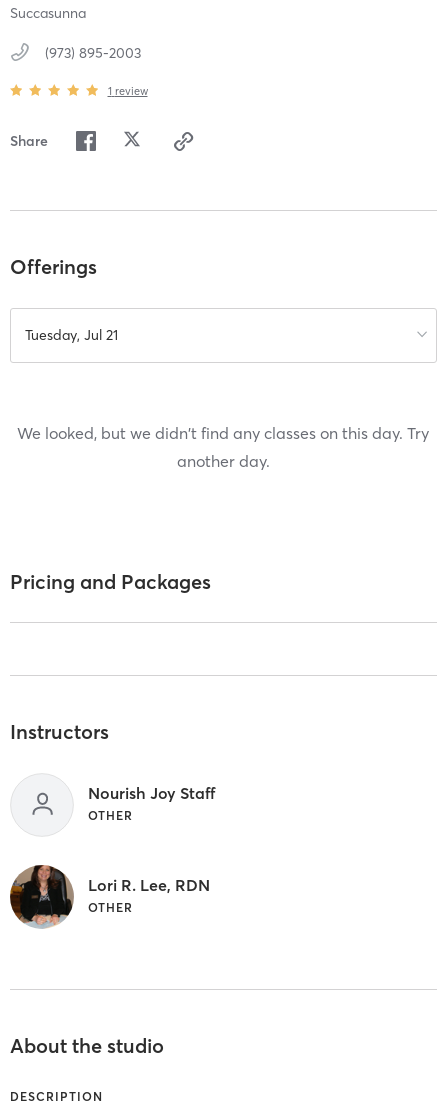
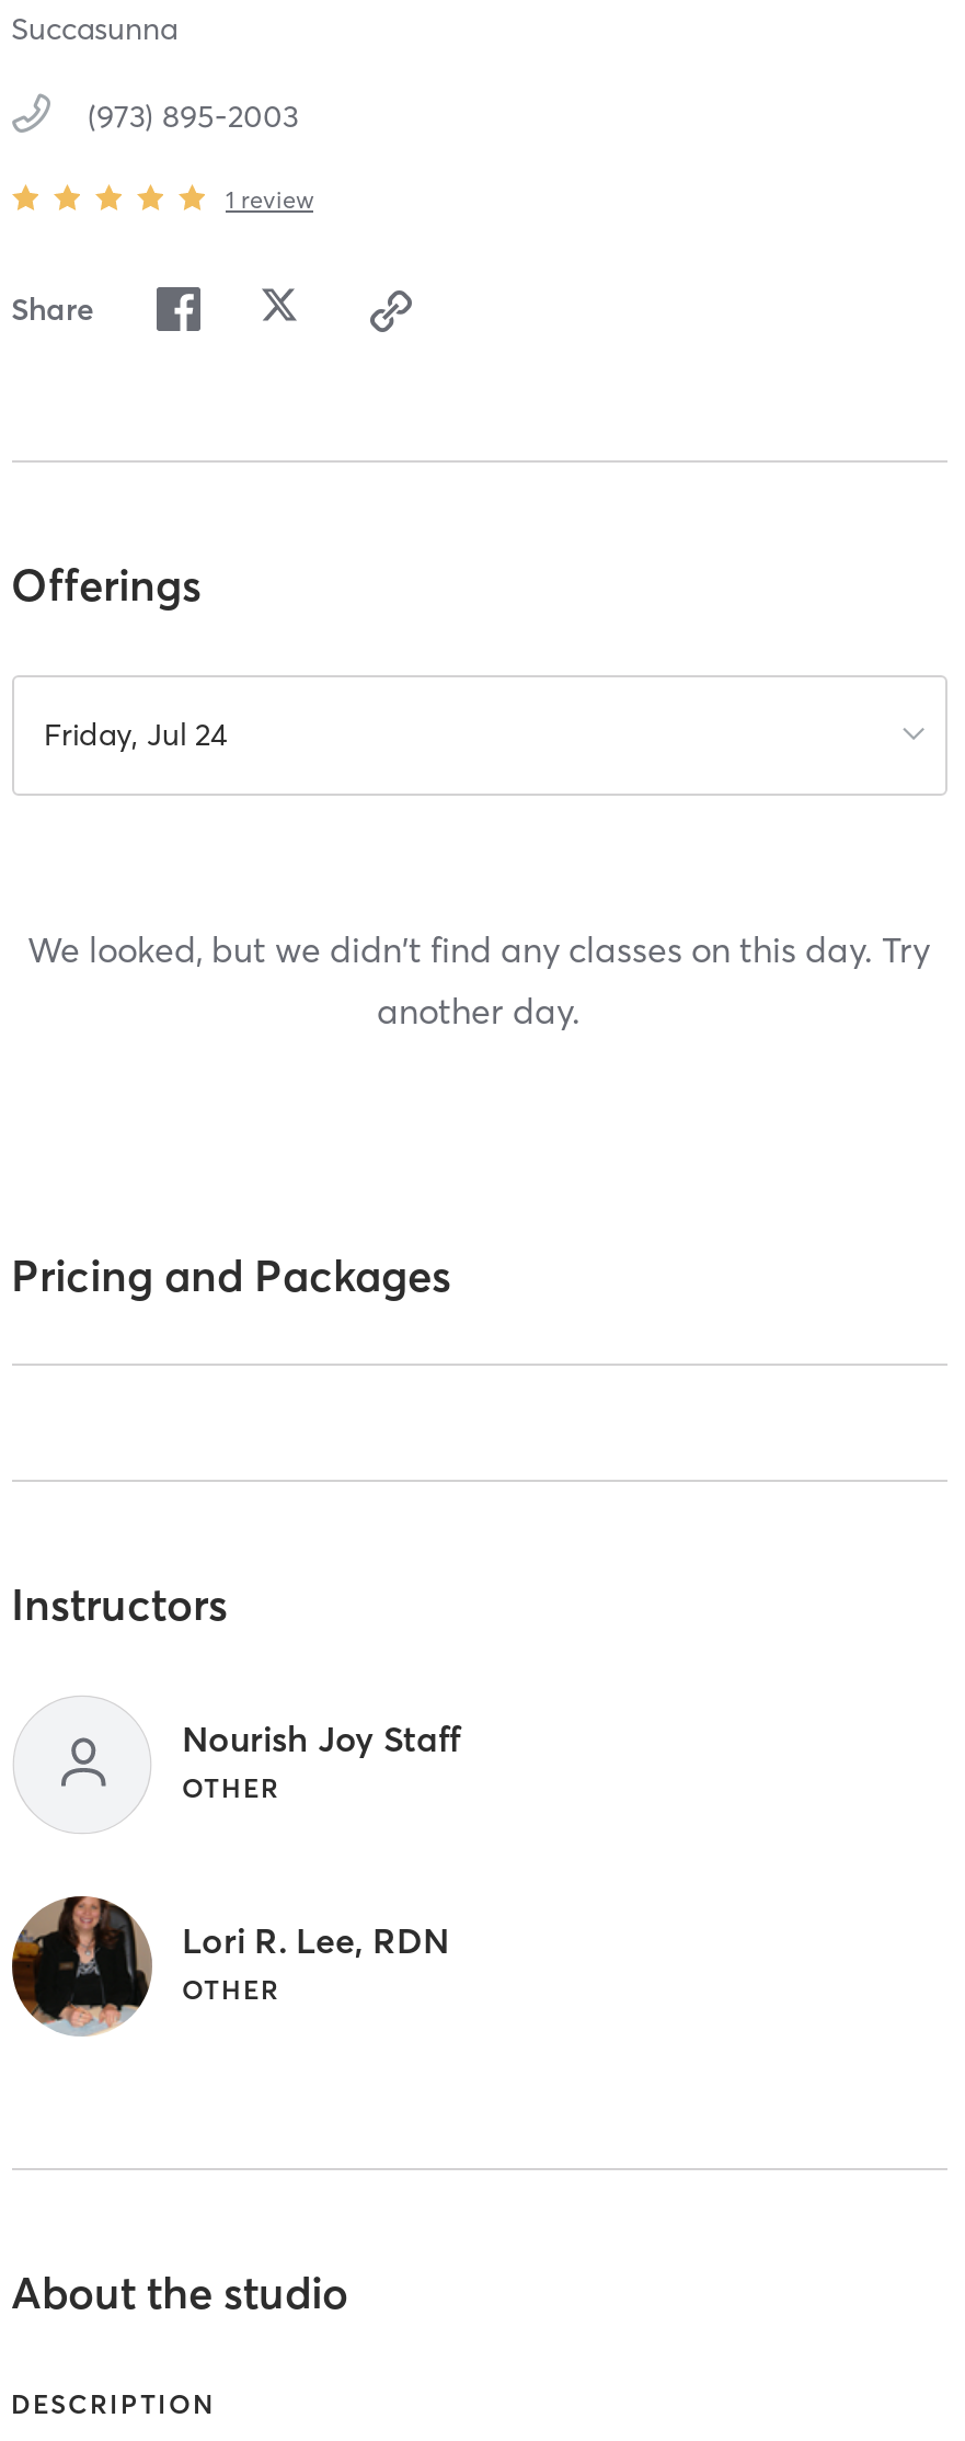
[24,326,117,344] Tuesday, Jul 21 -> [44,715,228,755] Friday, Jul 24

